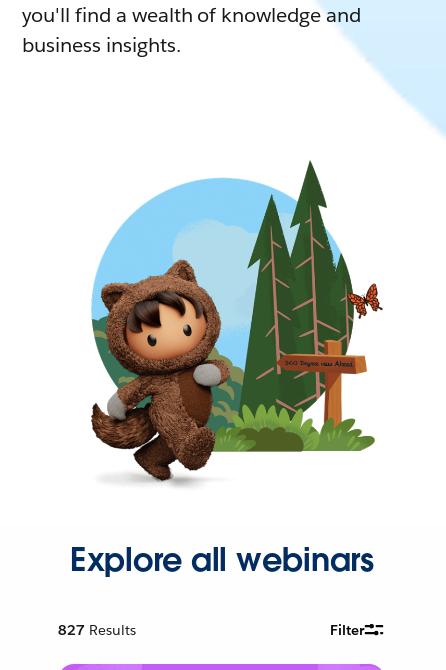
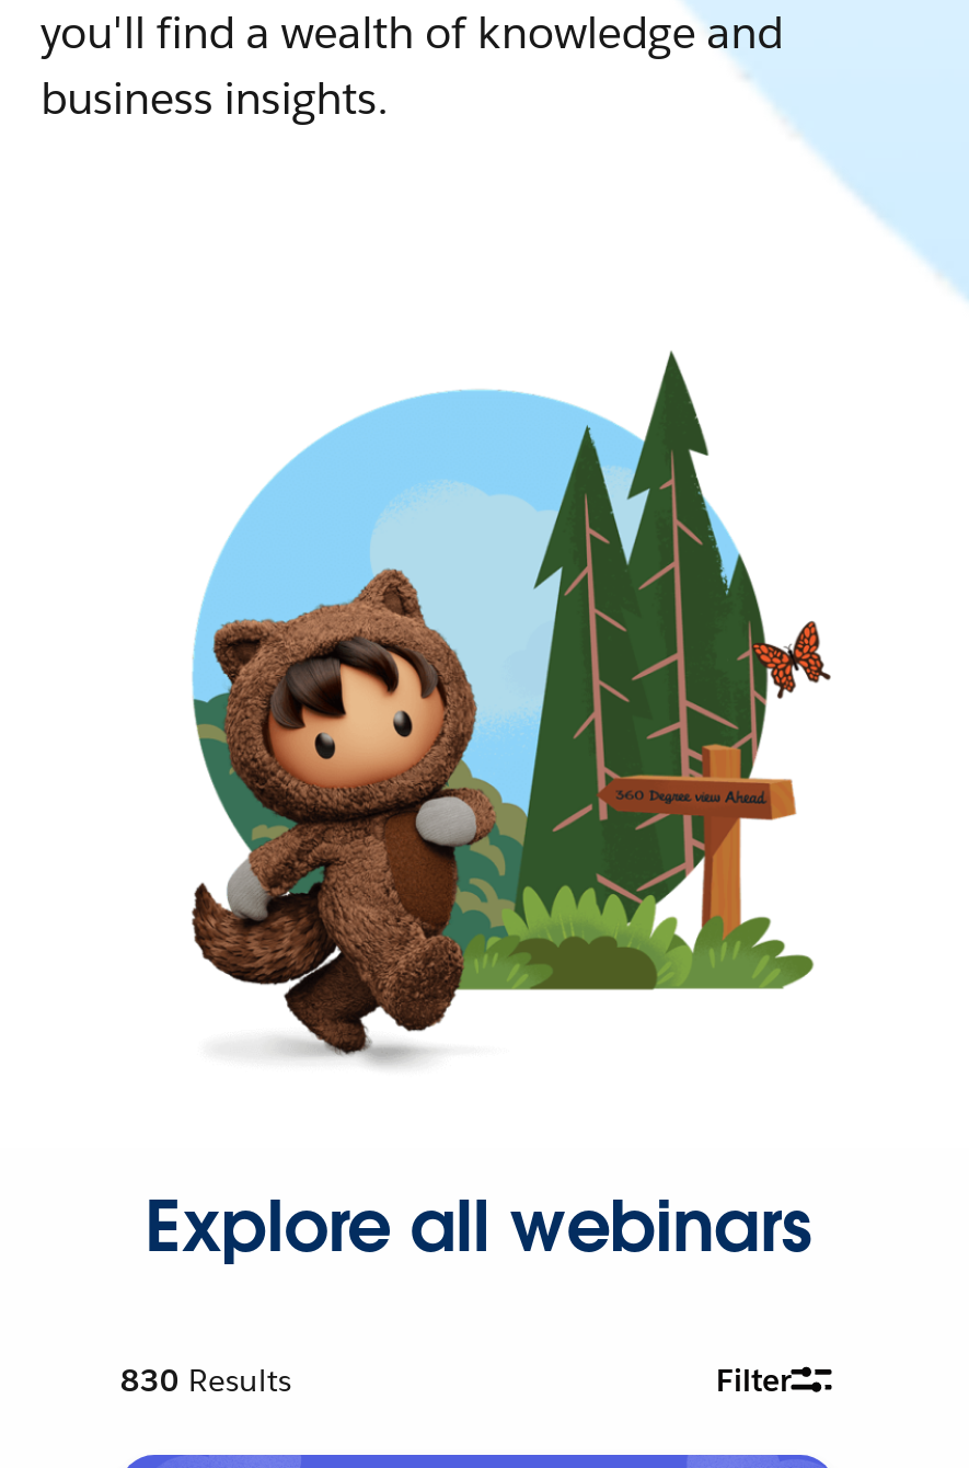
[58,621,136,639] 827 Results -> [120,1360,291,1400] 830 Results

